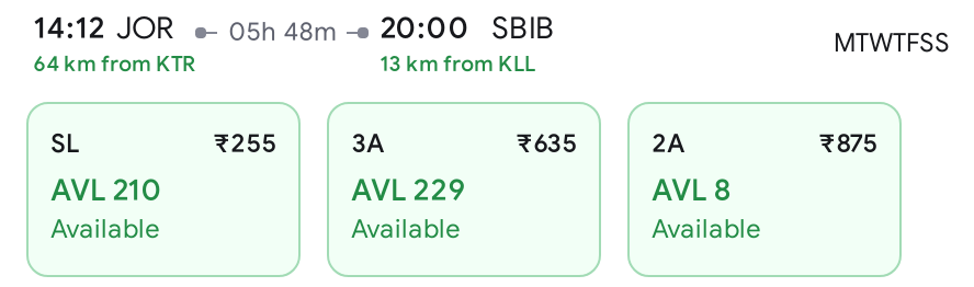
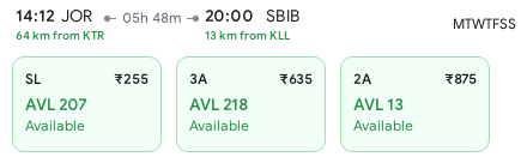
[50,172,162,207] AVL 210 -> [25,95,87,114] AVL 207
[351,172,465,207] AVL 229 -> [189,95,249,114] AVL 218
[652,172,733,207] AVL 8 -> [353,95,404,114] AVL 13

